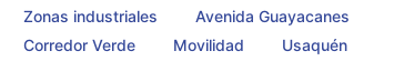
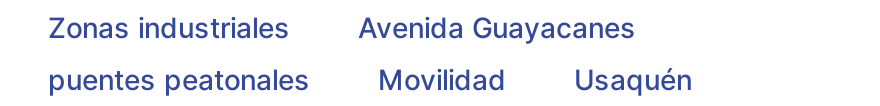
[23,35,135,54] Corredor Verde -> [48,62,310,96] puentes peatonales

